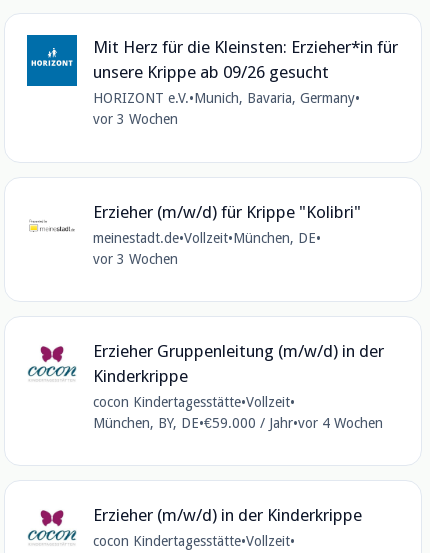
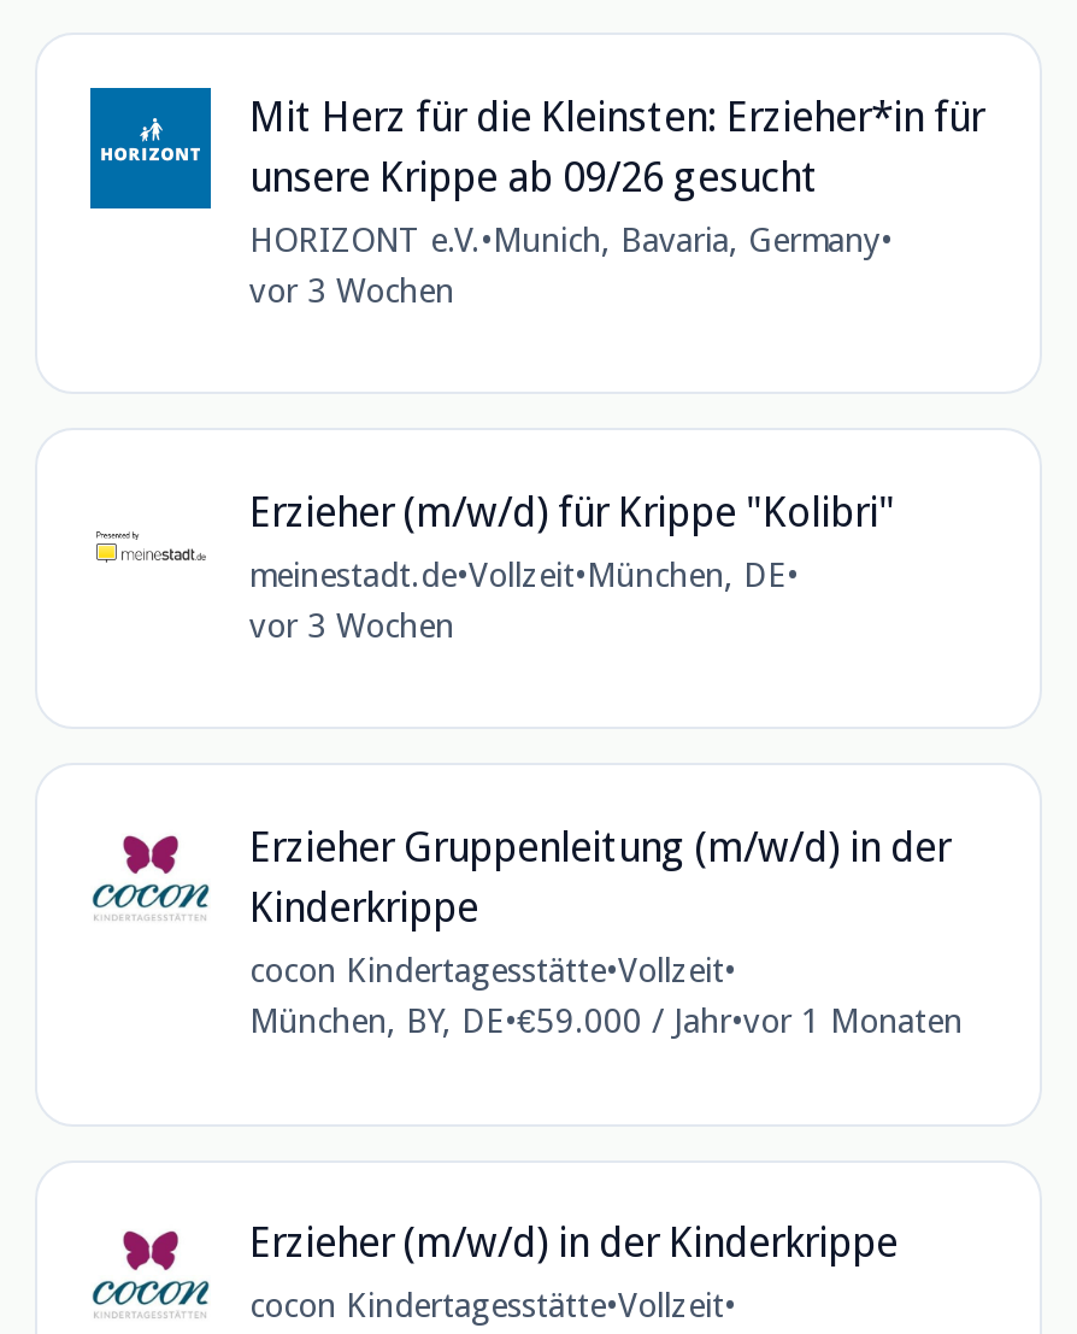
[93,415,383,431] München, BY, DE•€59.000 / Jahr•vor 4 Wochen -> [249,1001,963,1040] München, BY, DE•€59.000 / Jahr•vor 1 Monaten

